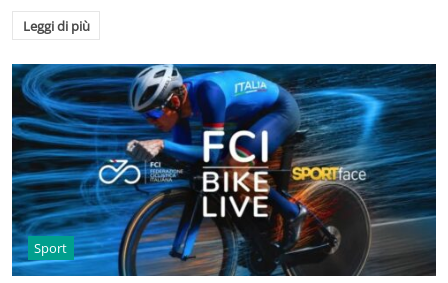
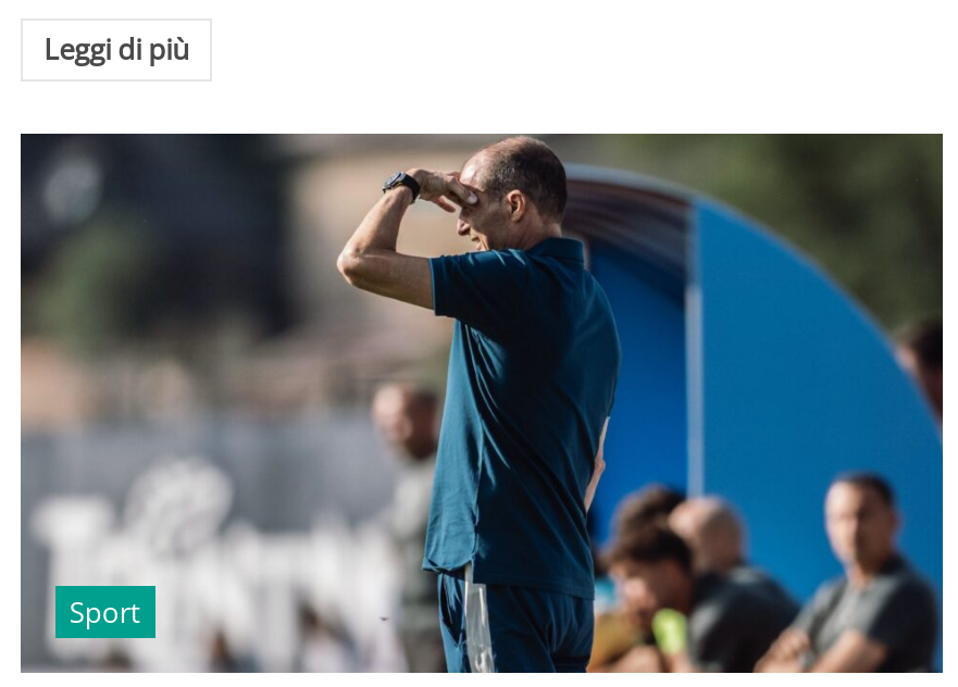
[11,63,437,277] [image] -> [18,132,943,675] [image]

